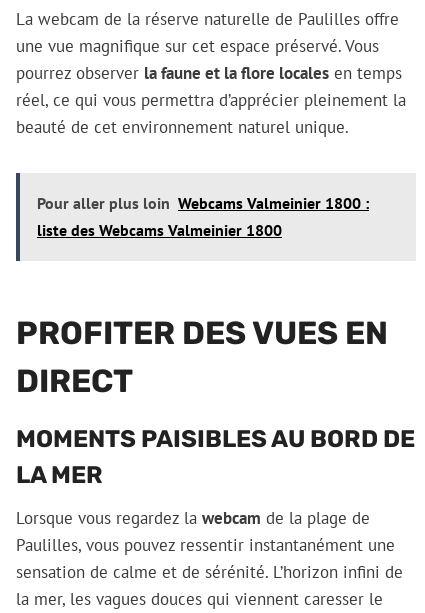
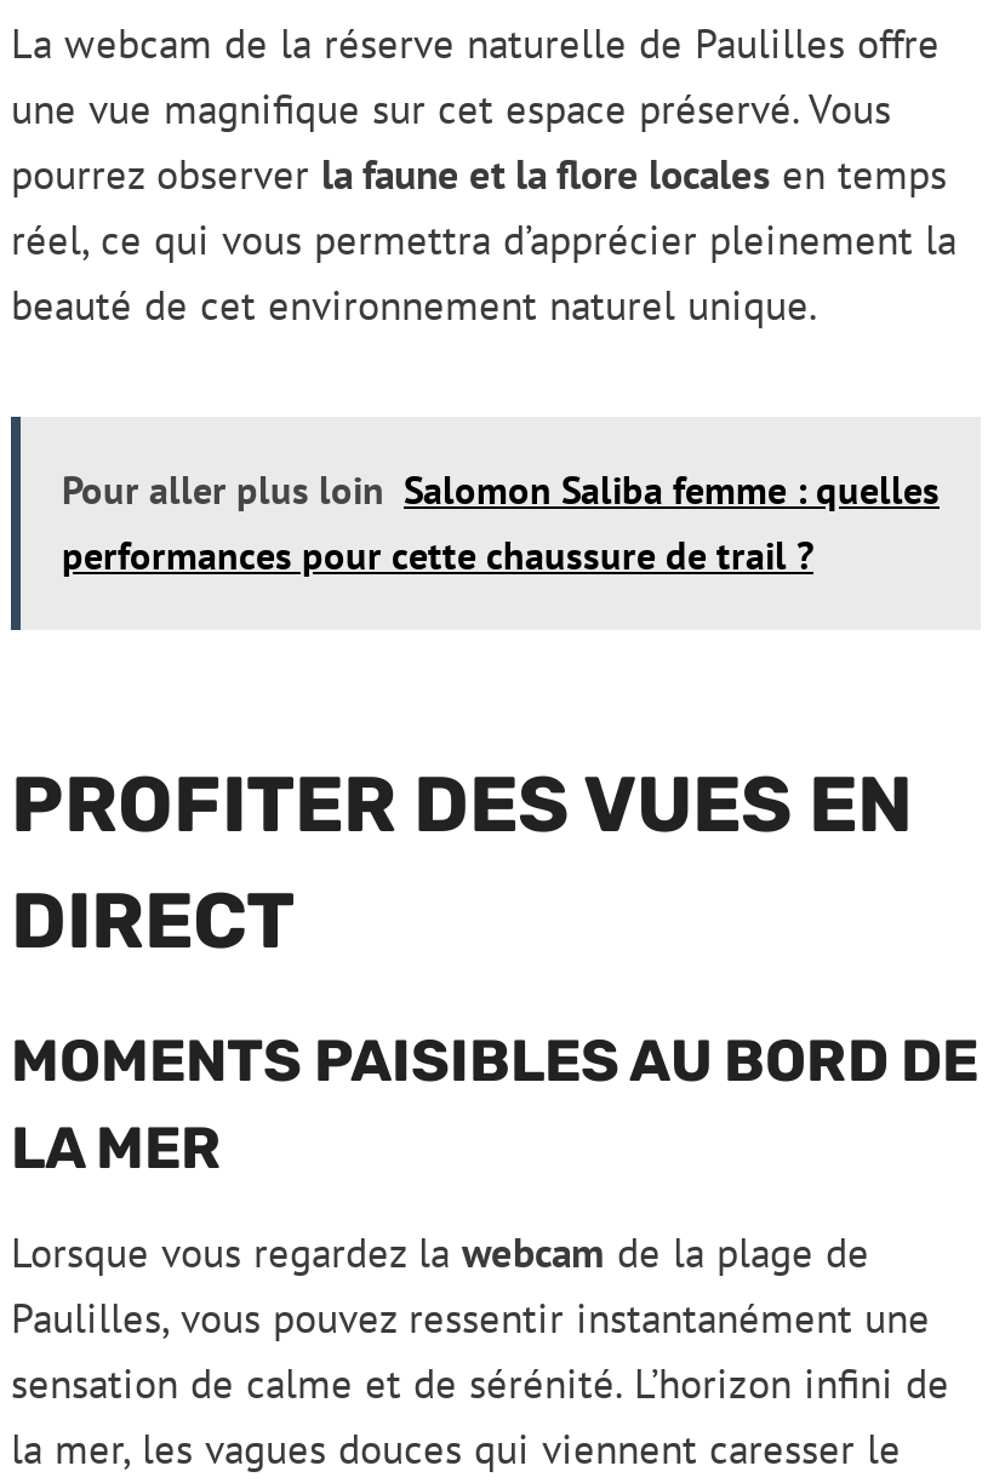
[37,193,369,240] Pour aller plus loin Webcams Valmeinier 1800 : | liste des Webcams Valmeinier 1800 -> [62,465,940,579] Pour aller plus loin Salomon Saliba femme : quelles | performances pour cette chaussure de trail ?

